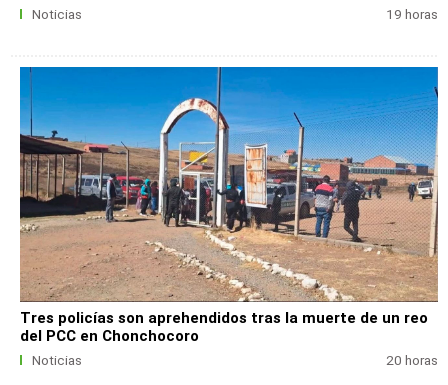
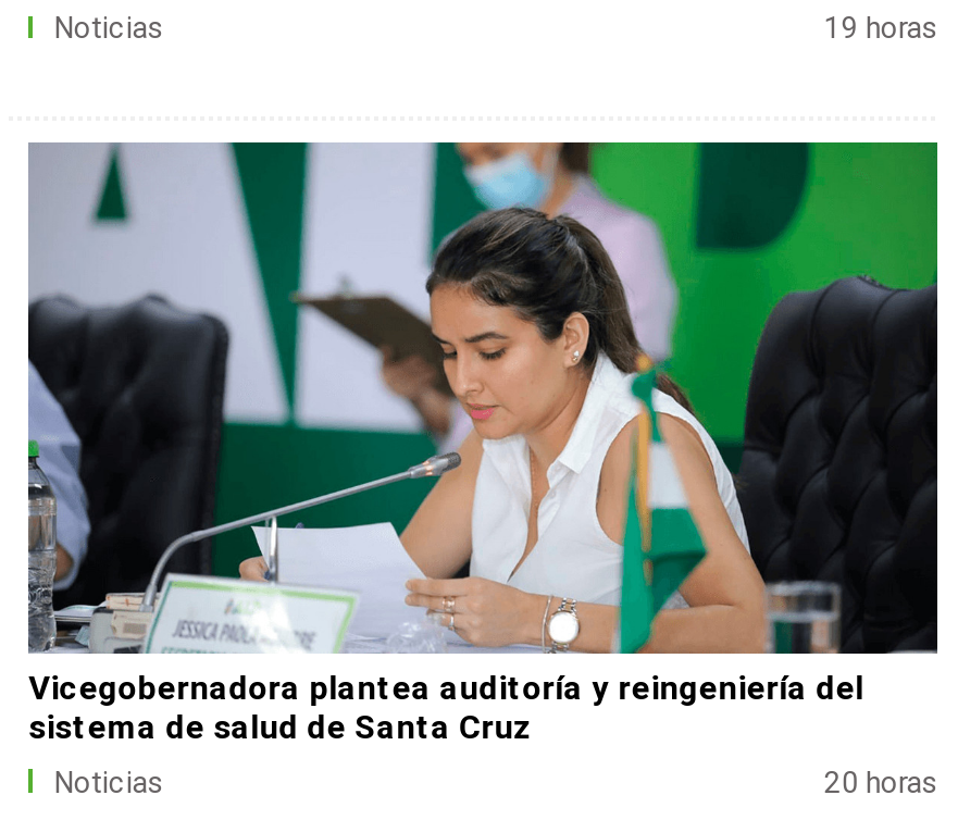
[19,66,439,345] [image] | Tres policías son aprehendidos tras la muerte de un reo | del PCC en Chonchocoro -> [26,140,940,746] [image] | Vicegobernadora plantea auditoría y reingeniería del | sistema de salud de Santa Cruz

